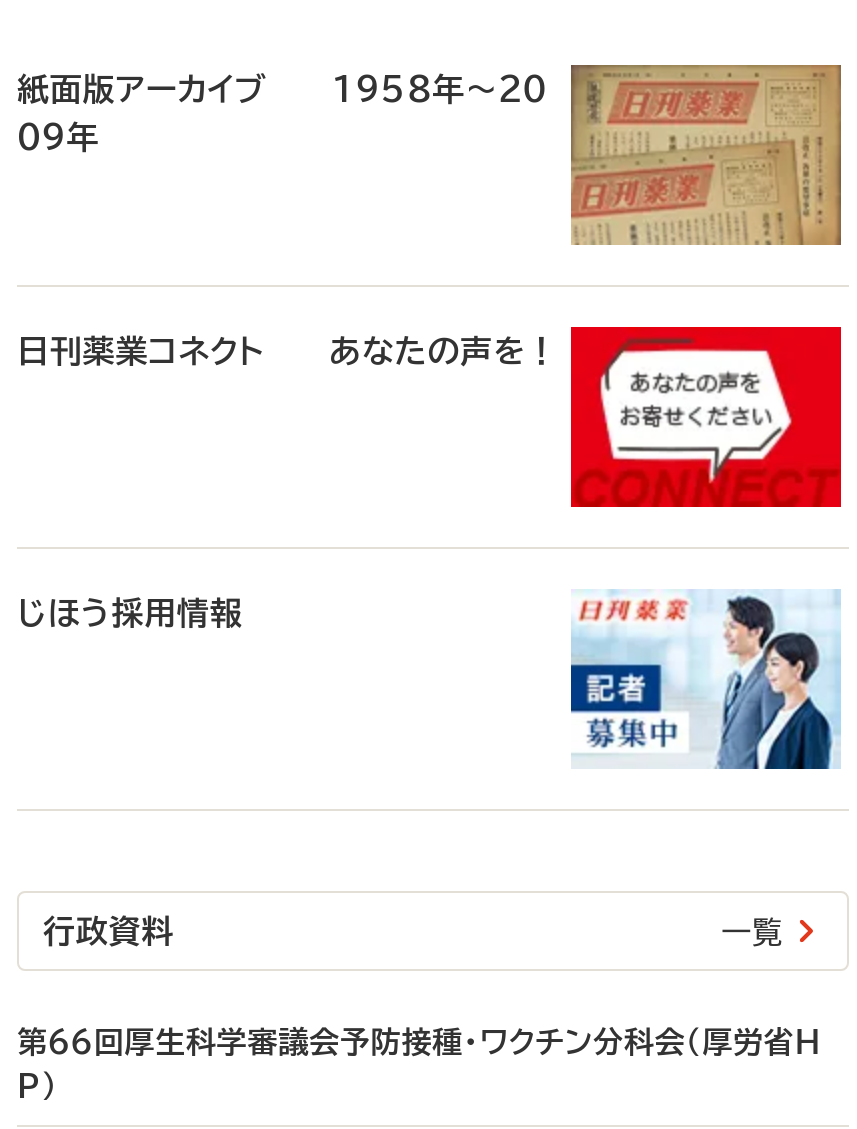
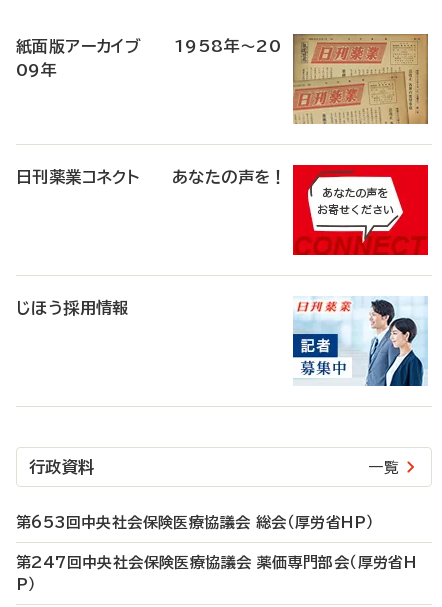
[17,1027,819,1057] 第66回厚生科学審議会予防接種・ワクチン分科会（厚労省H -> [16,515,416,570] 第653回中央社会保険医療協議会 総会（厚労省HP） | 第247回中央社会保険医療協議会 薬価専門部会（厚労省H

